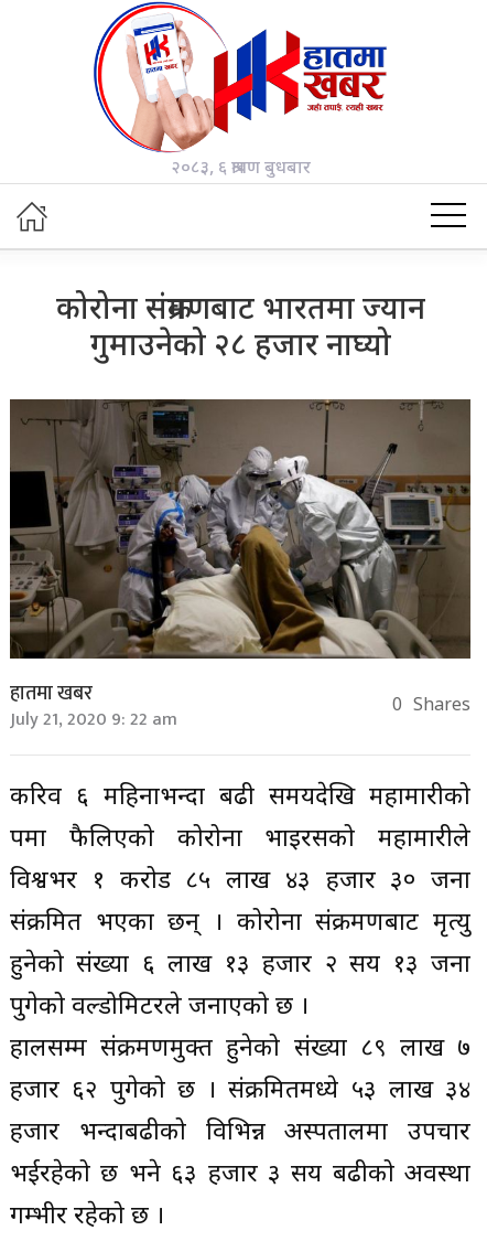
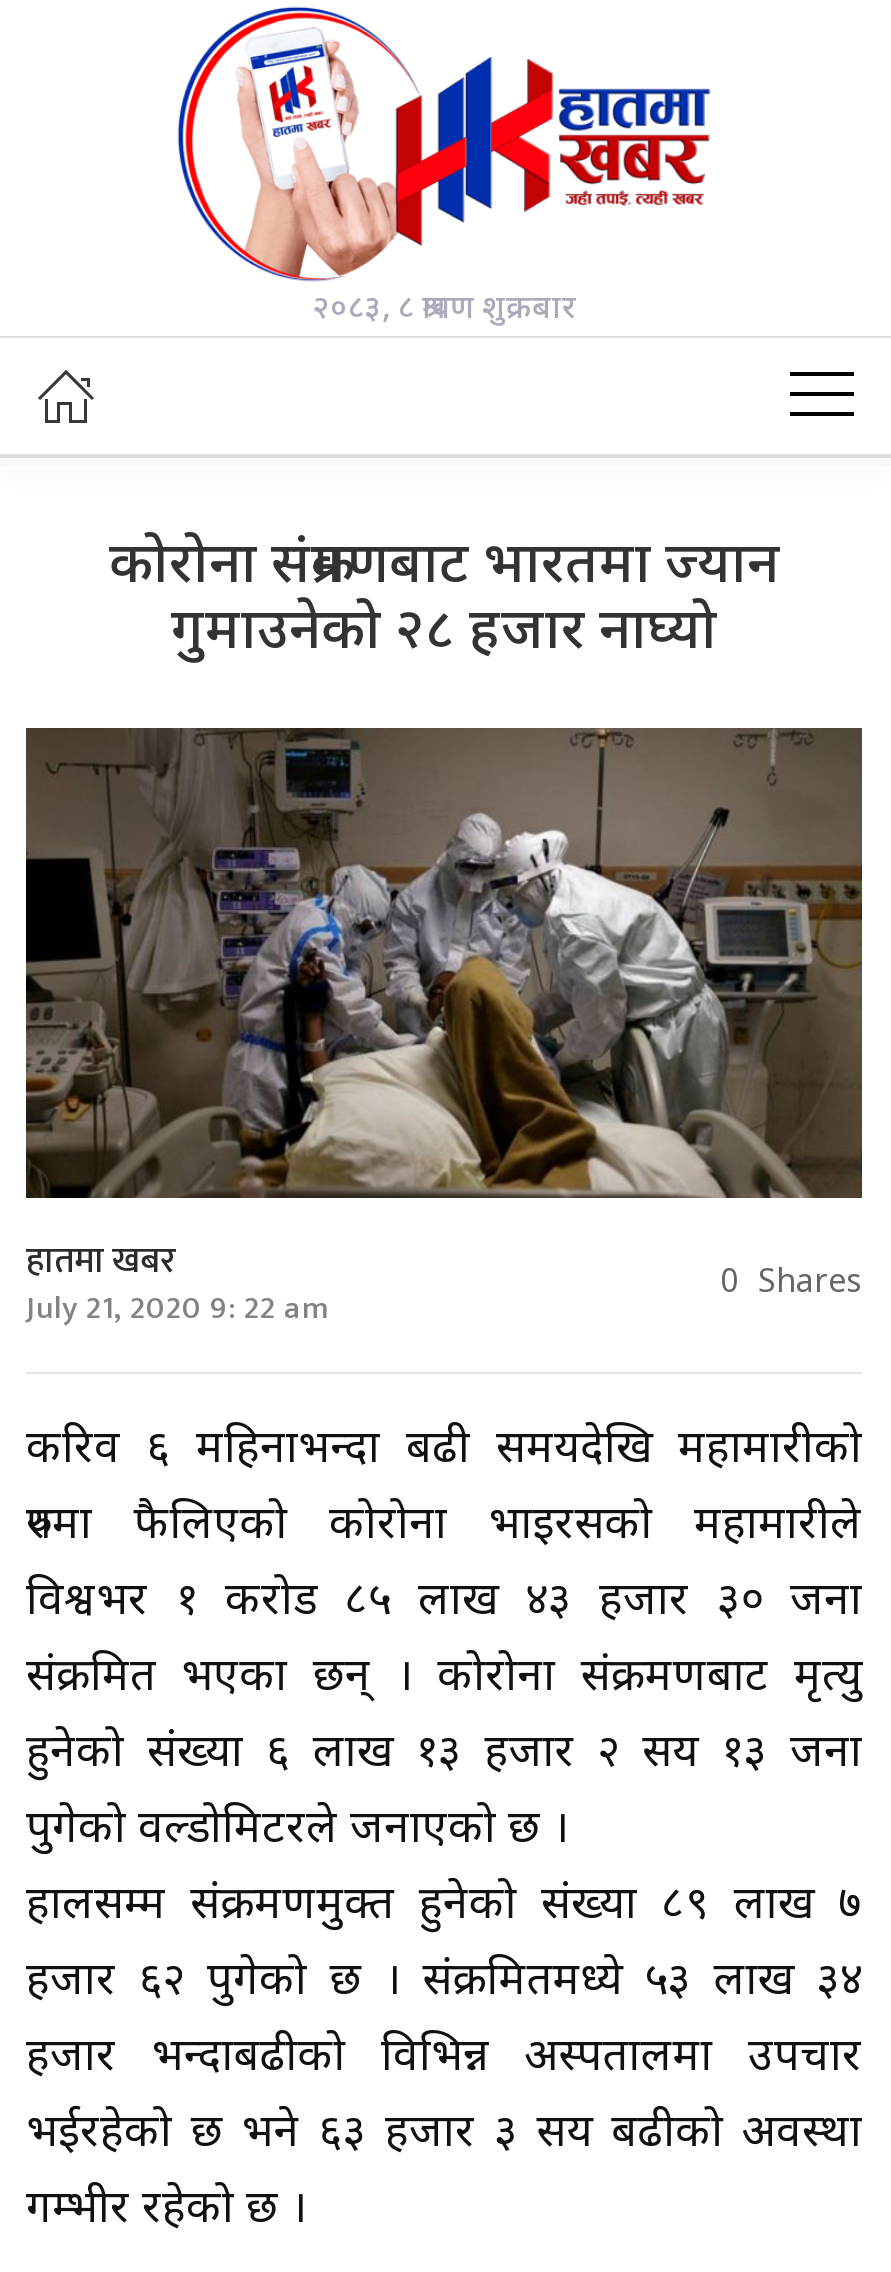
[170,158,310,181] २०८३, ६ श्रावण बुधबार -> [312,290,576,332] २०८३, ८ श्रावण शुक्रबार

